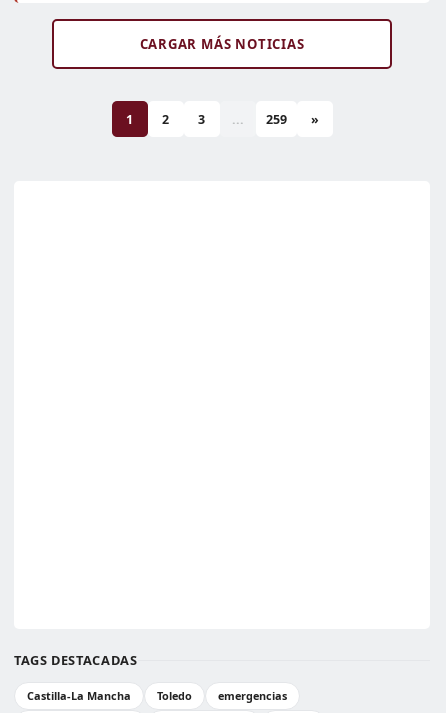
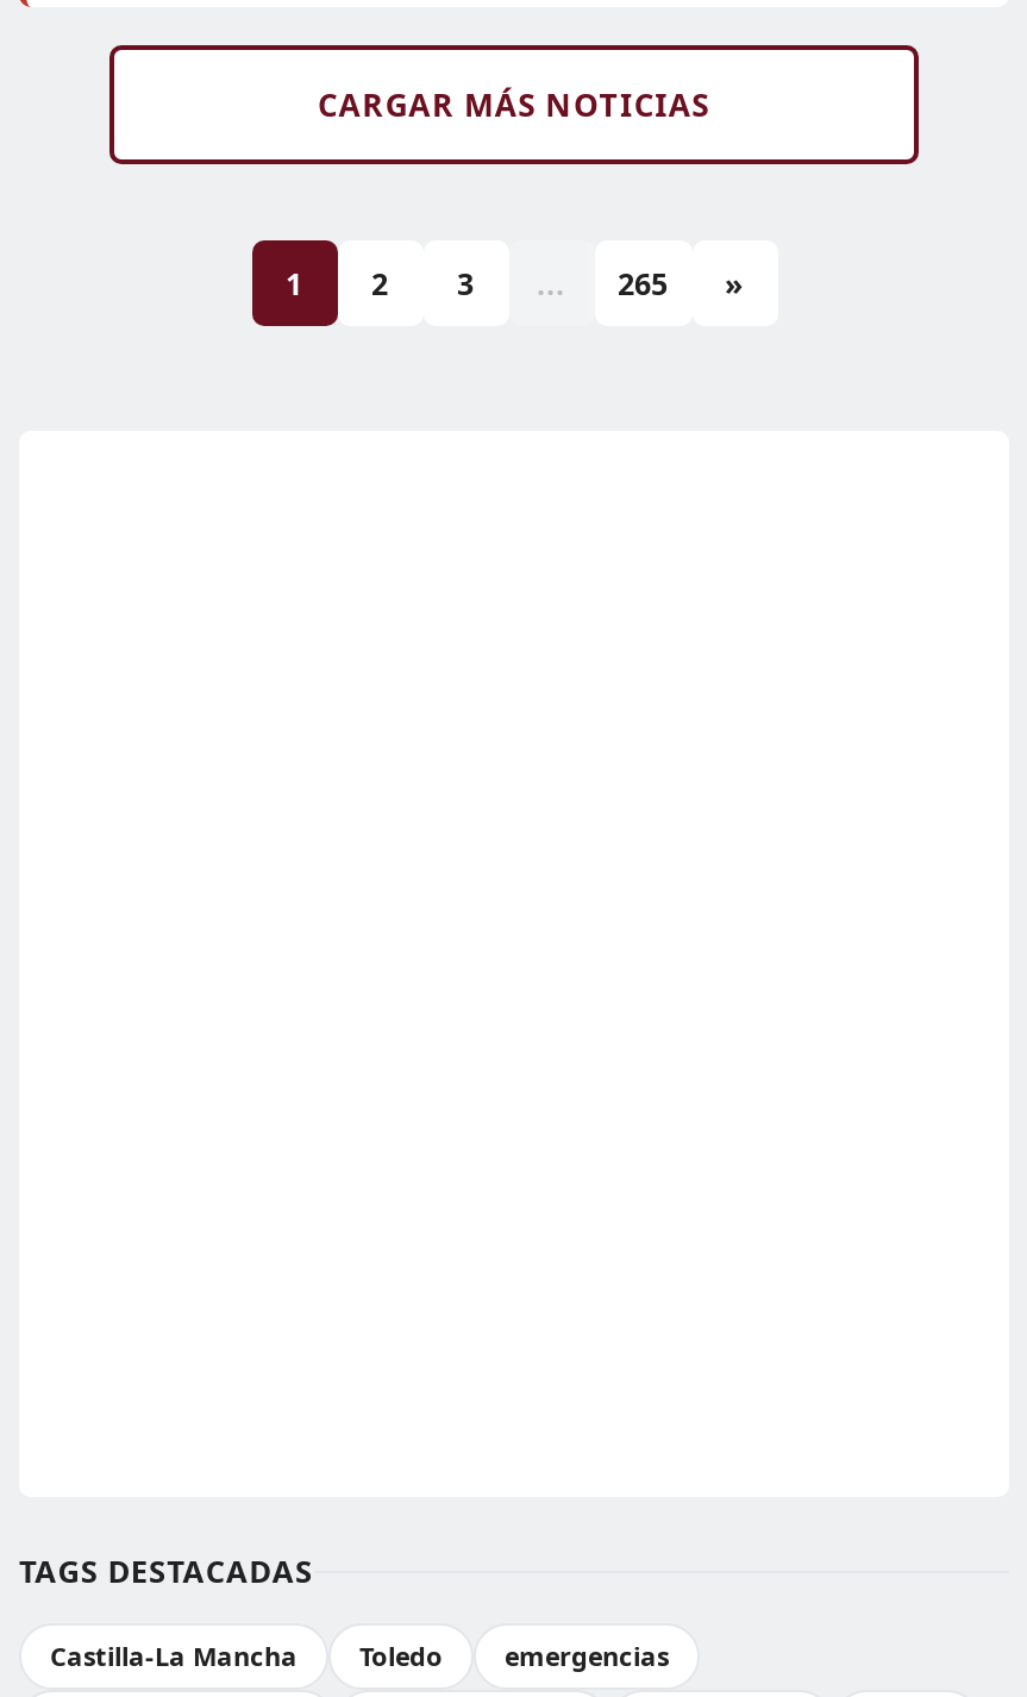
[265,110,286,127] 259 -> [618,263,668,303] 265

